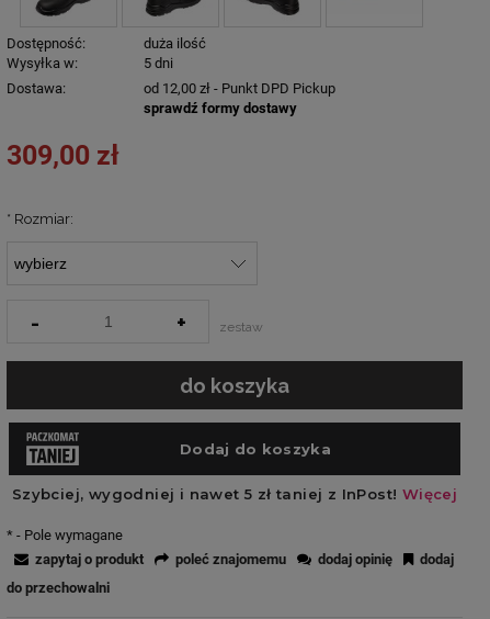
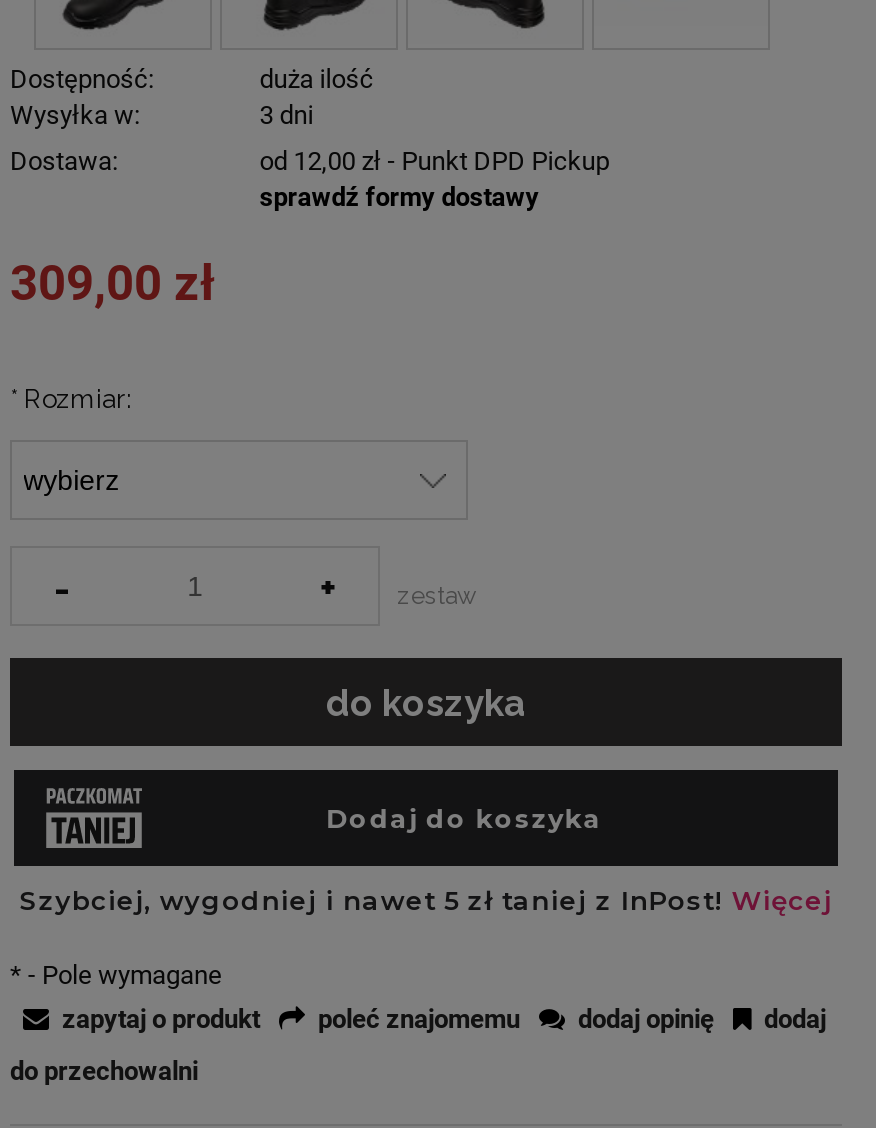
[143,55,173,72] 5 dni -> [260,101,314,131] 3 dni

